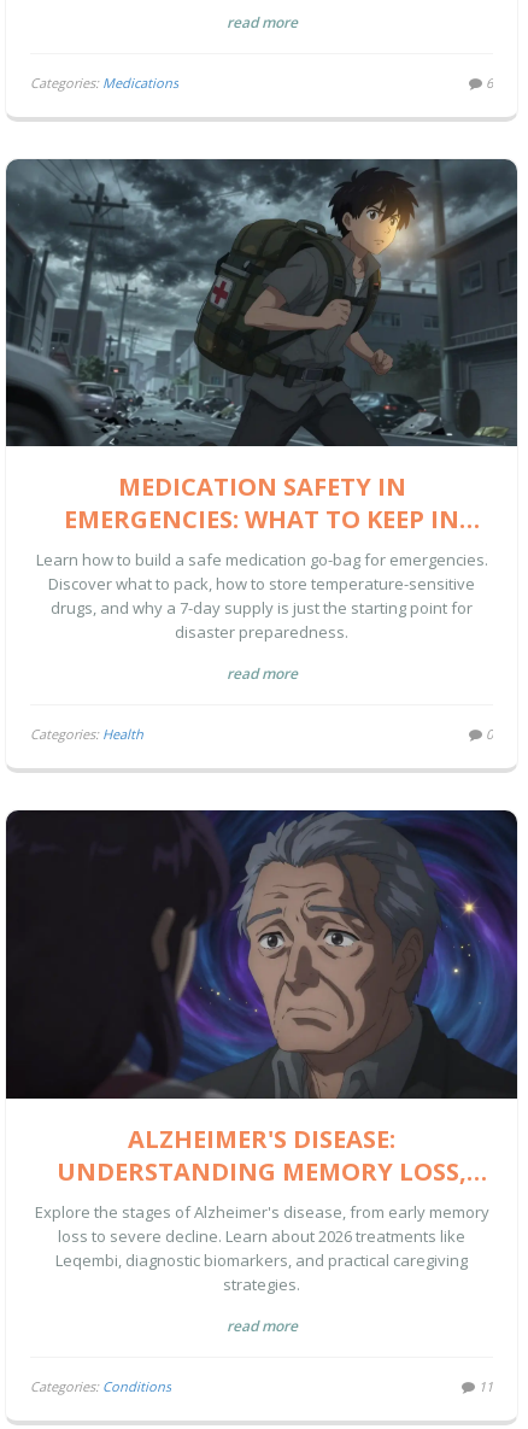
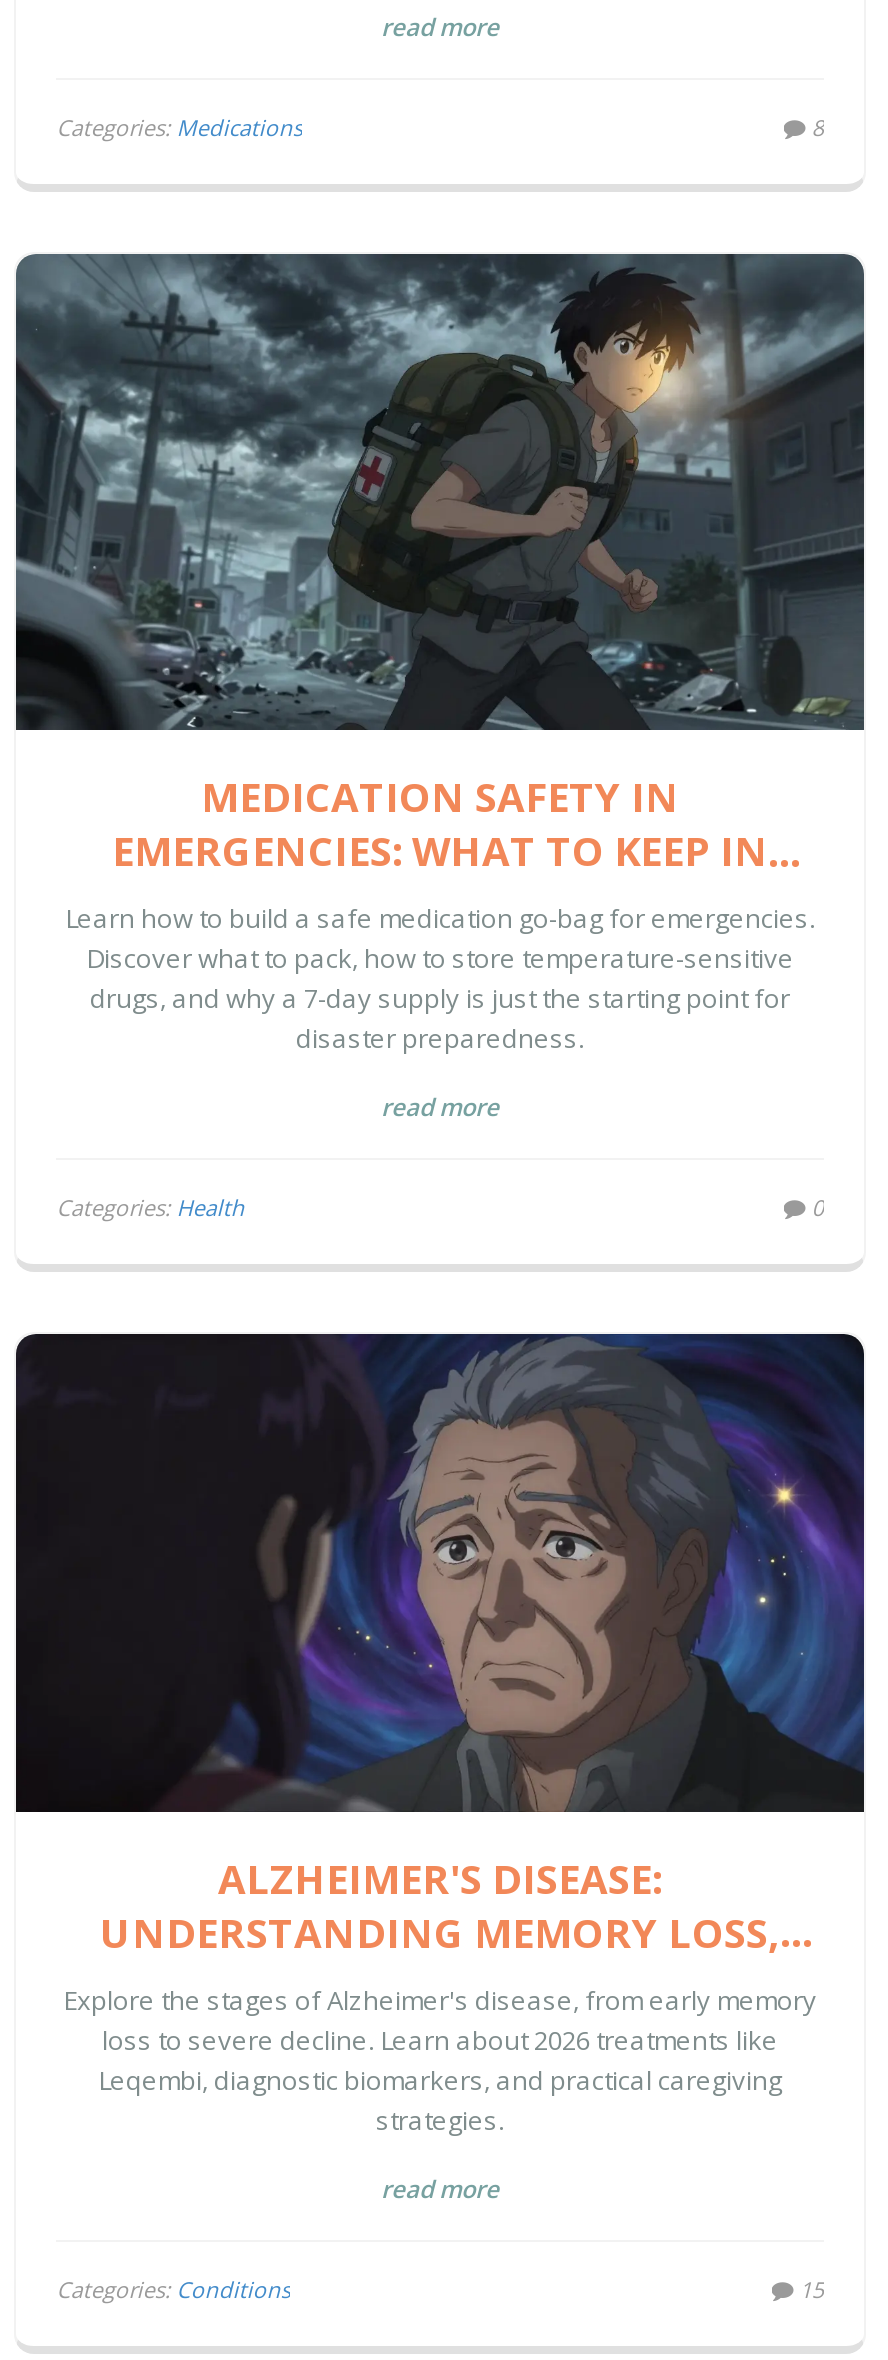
[482,74,493,92] 6 -> [806,112,824,142] 8
[475,1377,493,1395] 11 -> [794,2273,824,2303] 15

